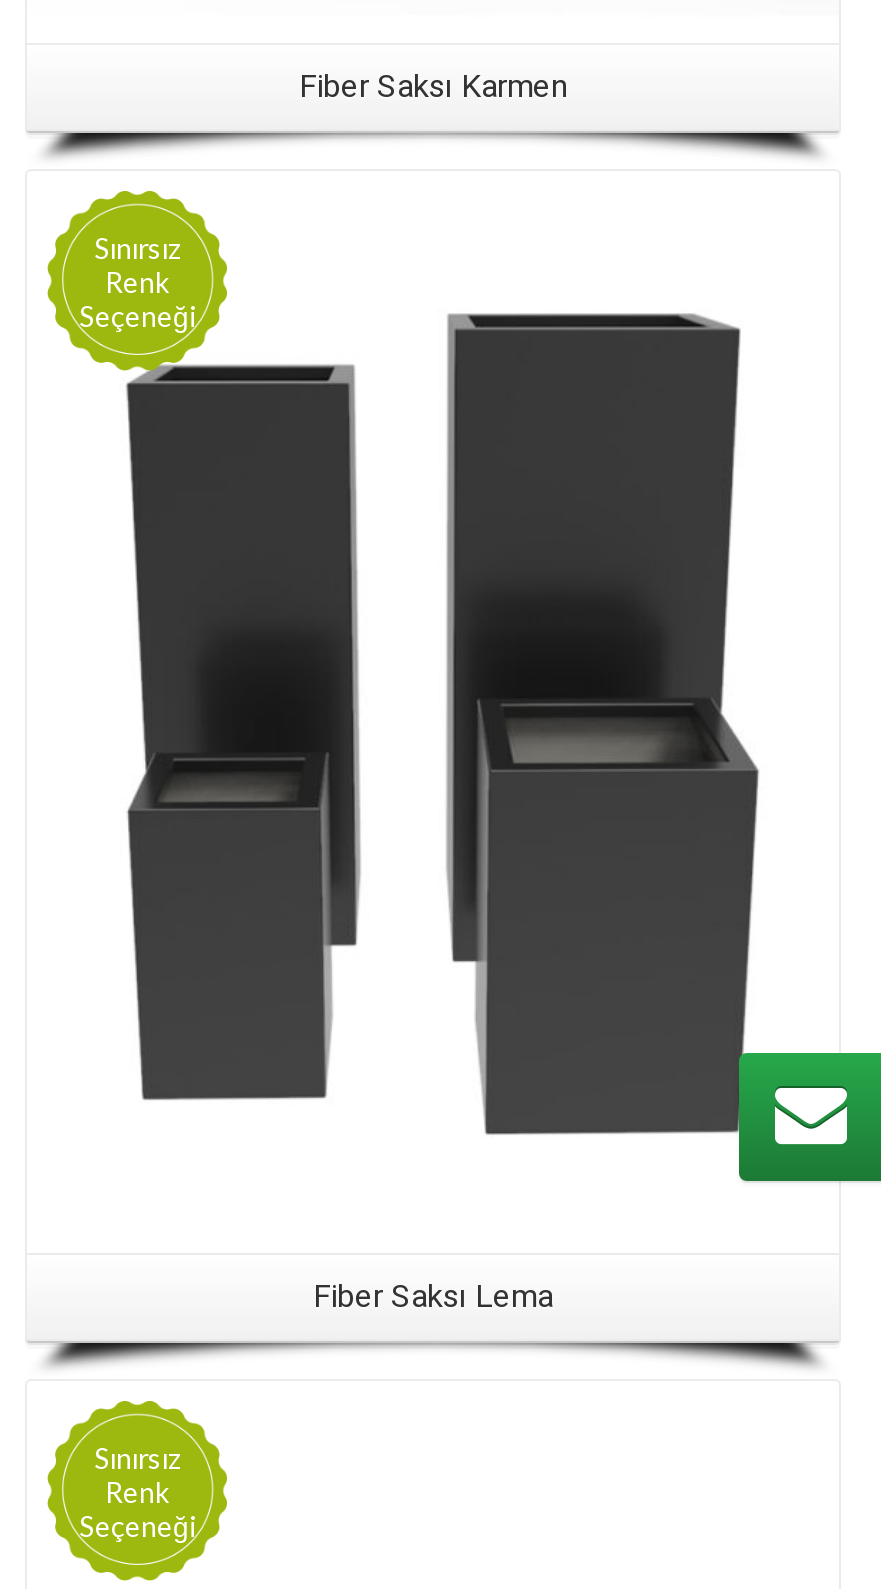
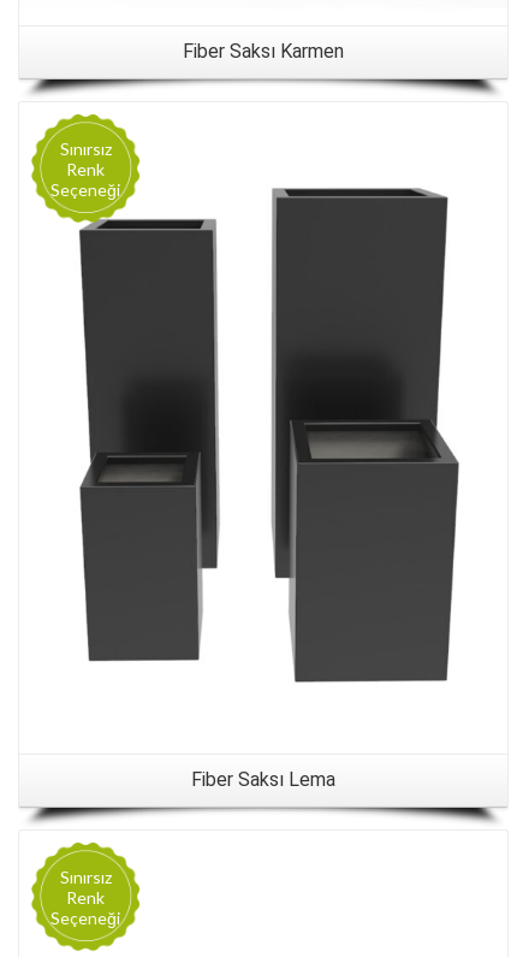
[737,1051,875,1183] [image] -> none

